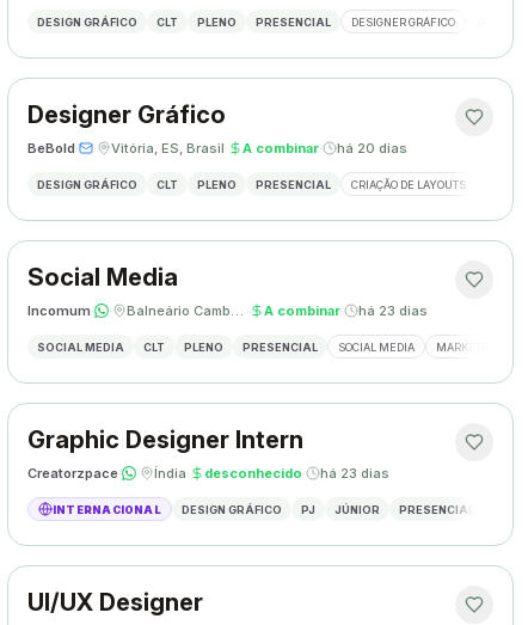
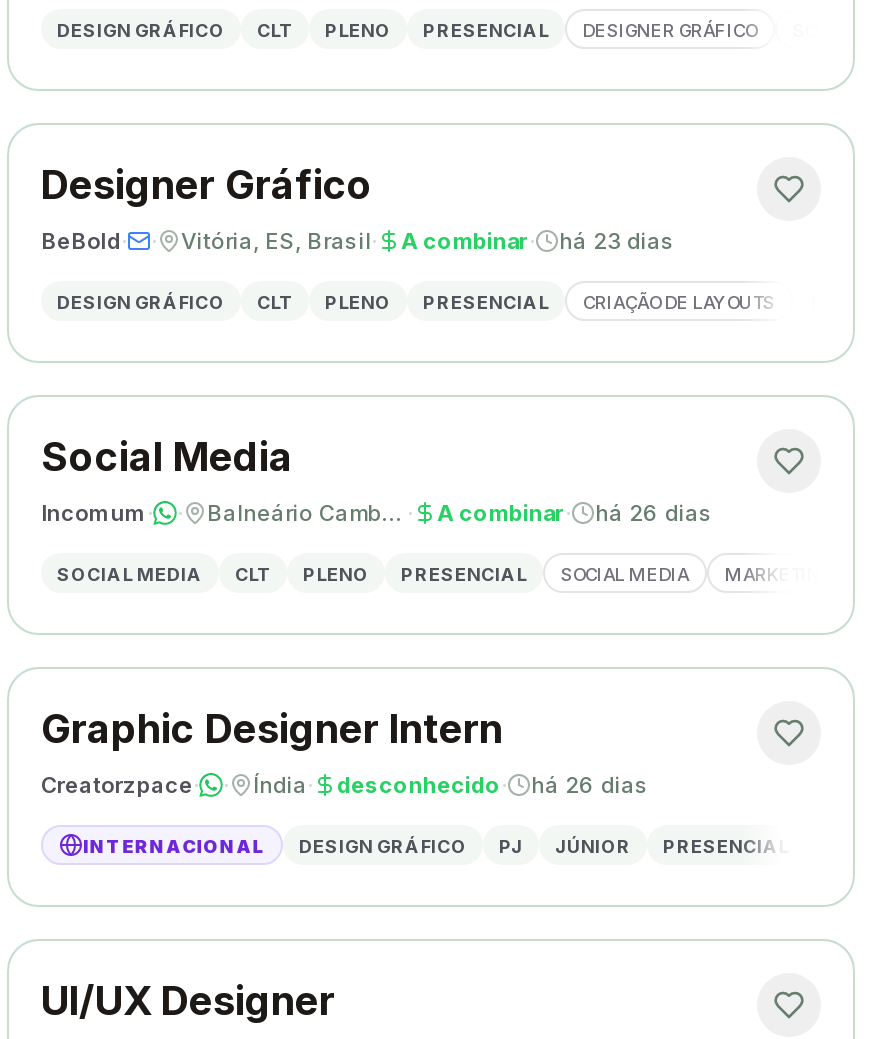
[337,140,407,157] há 20 dias -> [559,227,675,255] há 23 dias
[358,302,428,319] há 23 dias -> [595,499,713,527] há 26 dias
[320,465,389,482] há 23 dias -> [531,771,649,799] há 26 dias

